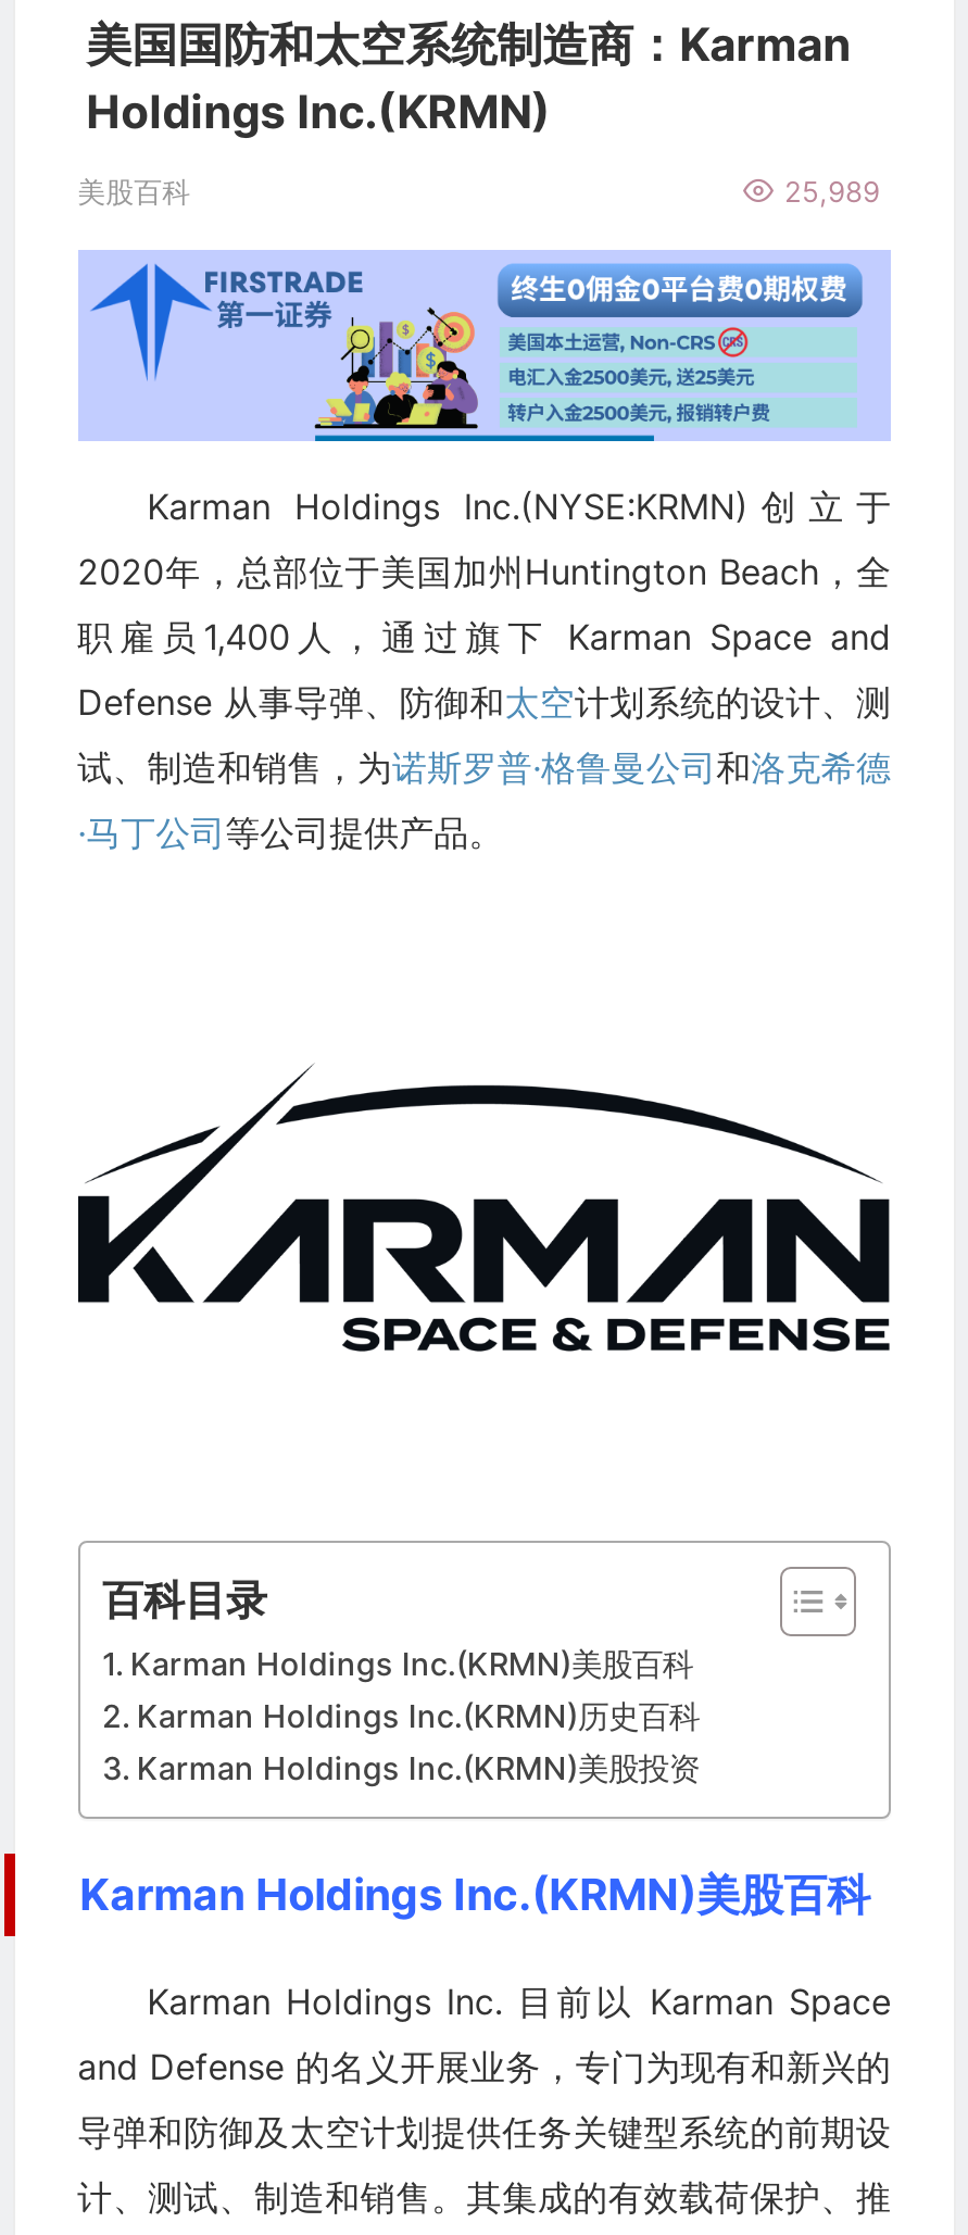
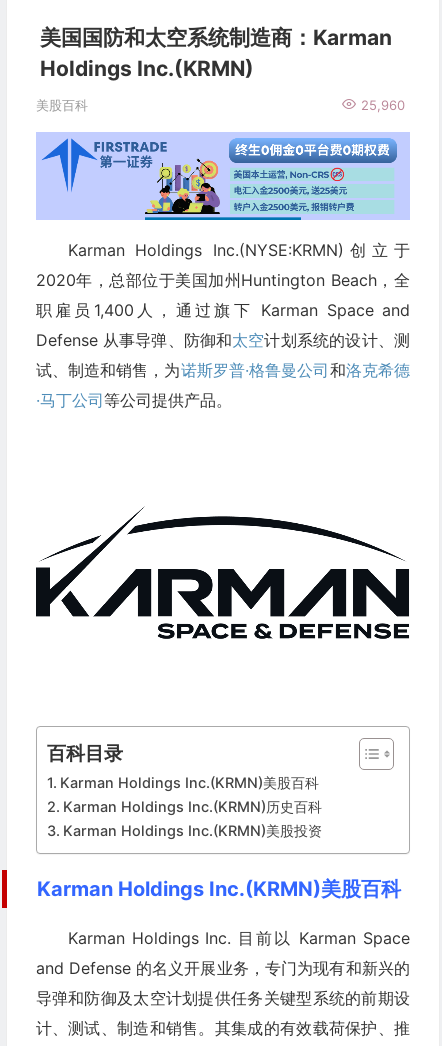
[784,175,880,209] 25,989 -> [361,97,405,113] 25,960

